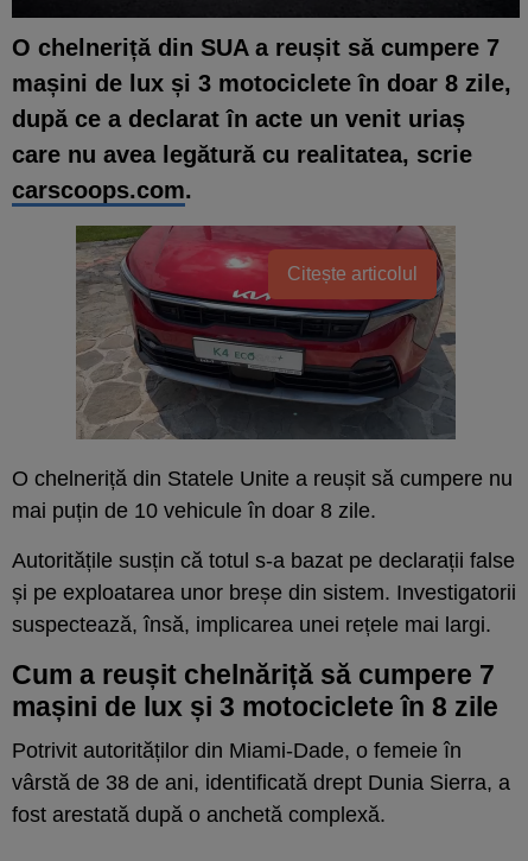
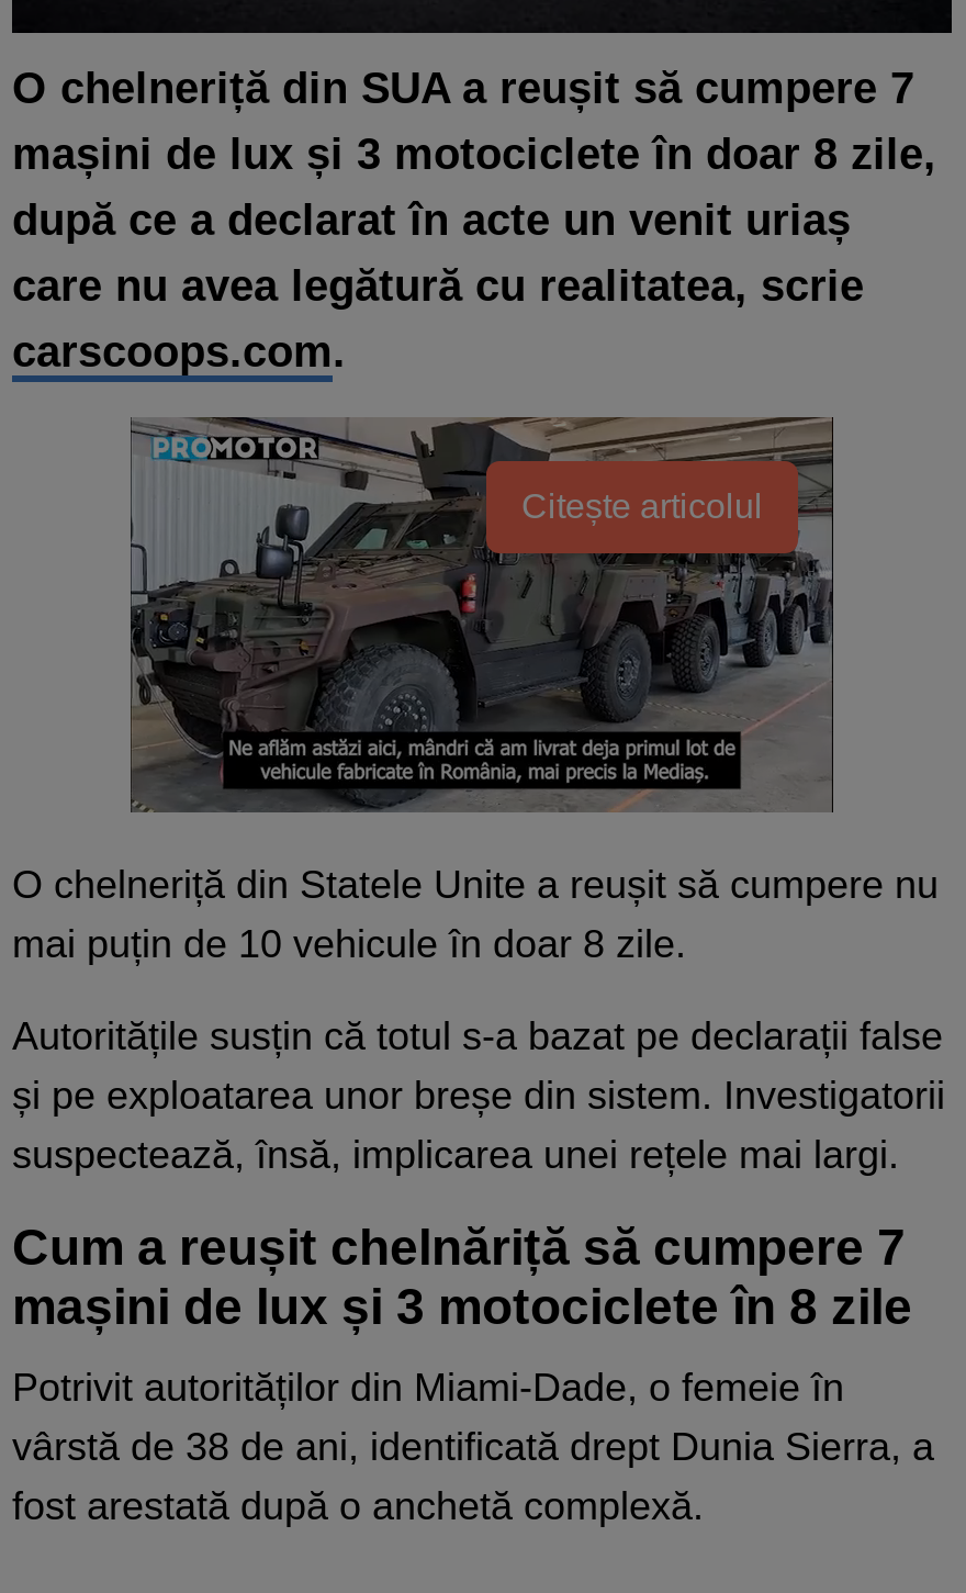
[76,224,456,441] [image] -> [131,417,835,812] [image]

